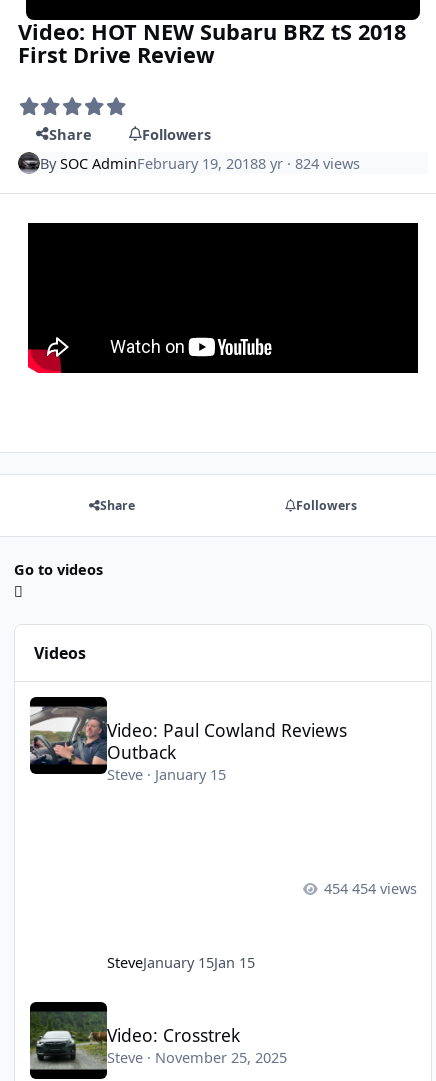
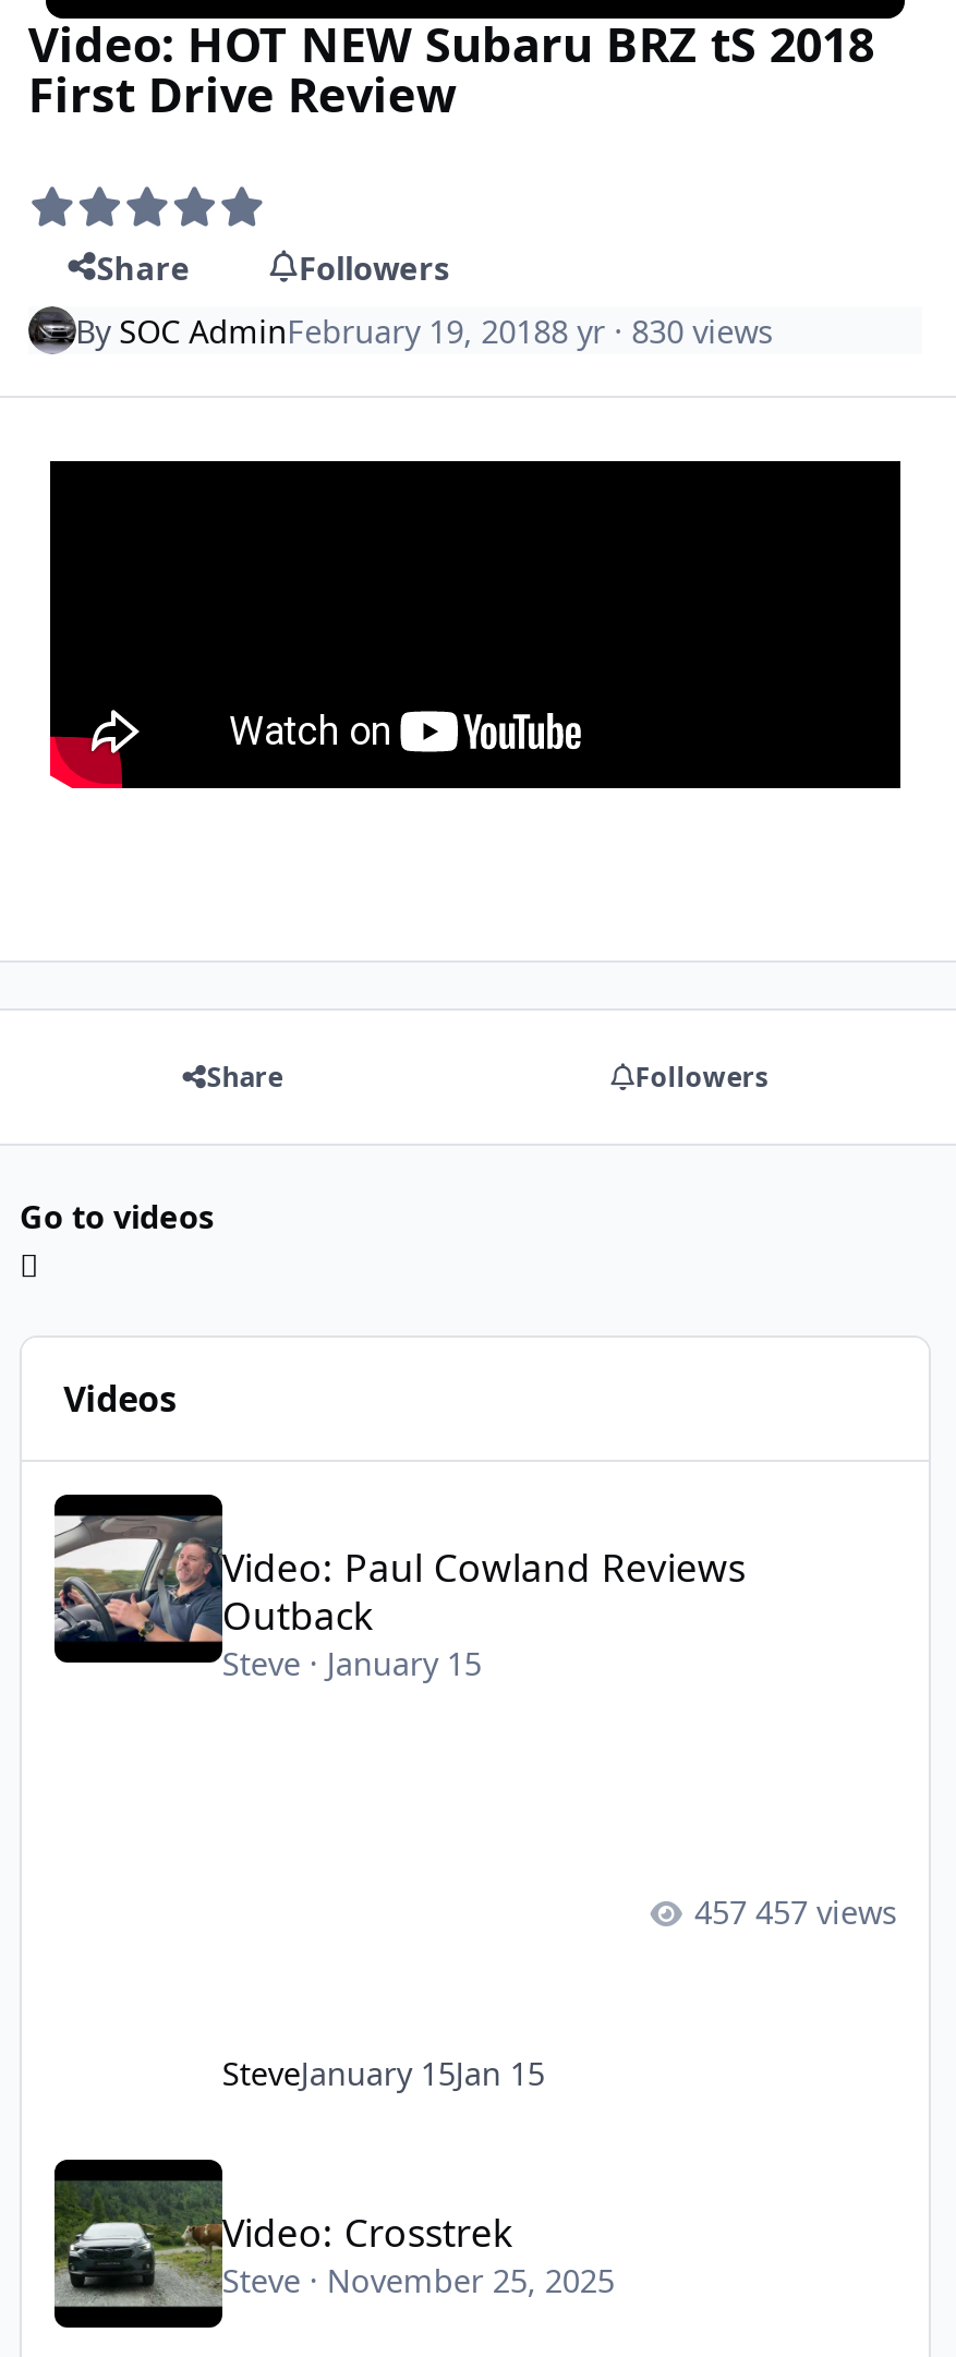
[40,153,360,173] By SOC AdminFebruary 19, 20188 yr · 824 views -> [75,309,773,353] By SOC AdminFebruary 19, 20188 yr · 830 views
[351,878,416,898] 454 views -> [755,1889,897,1932] 457 views

